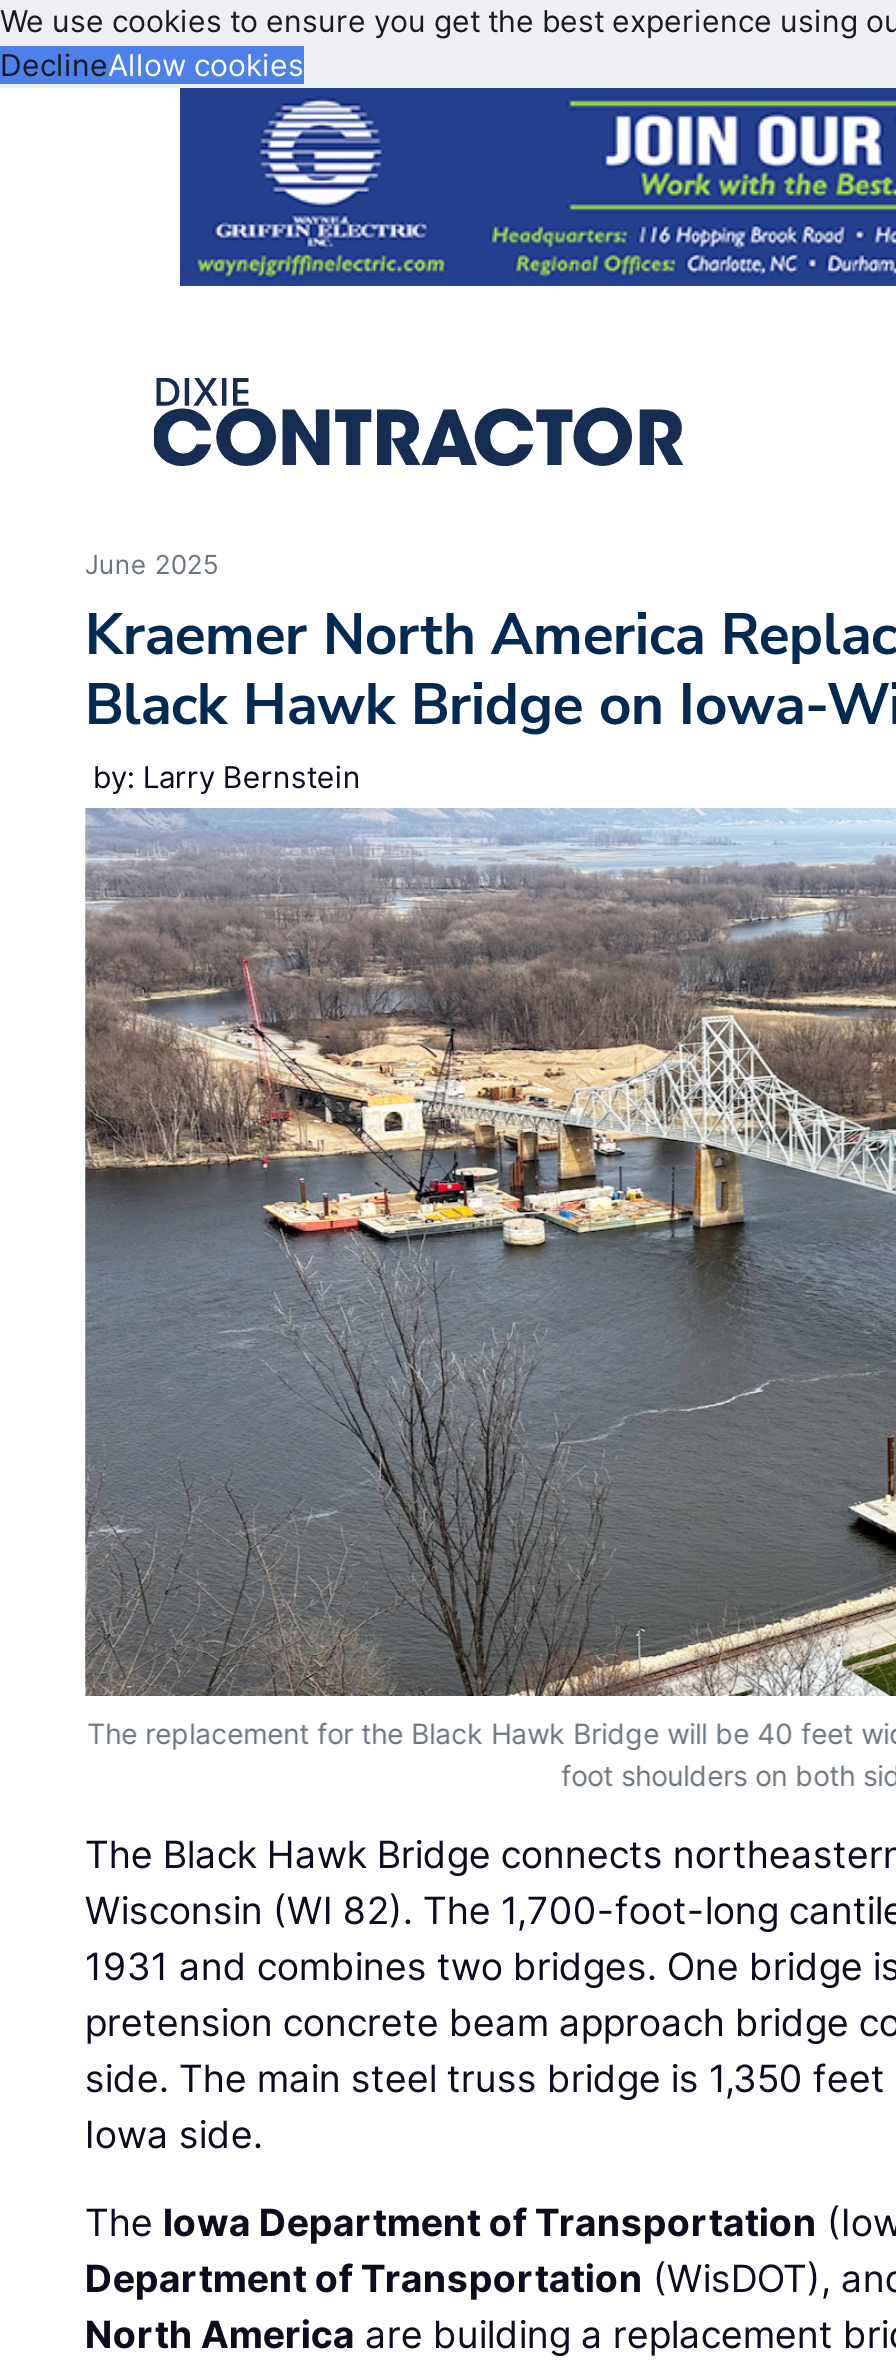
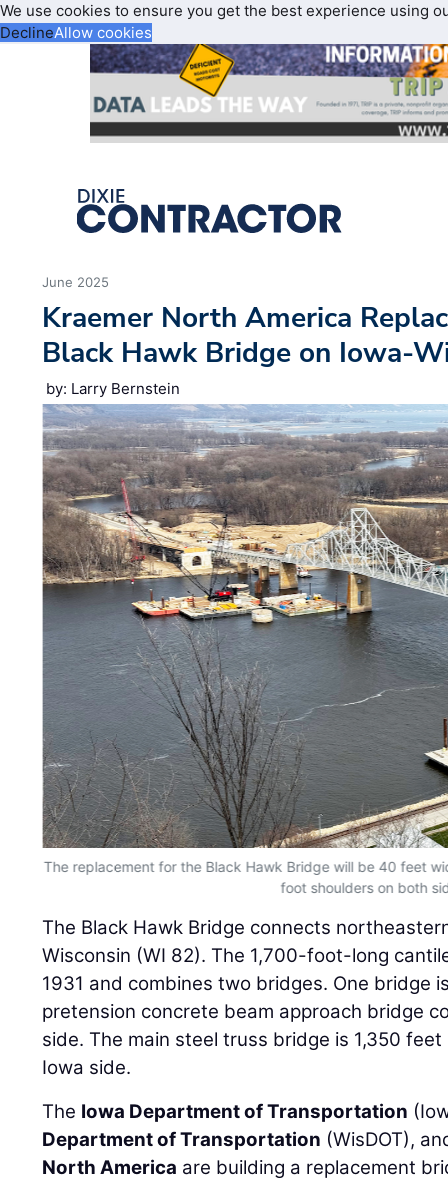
[178,86,890,288] [image] -> [89,43,445,143] [image]

